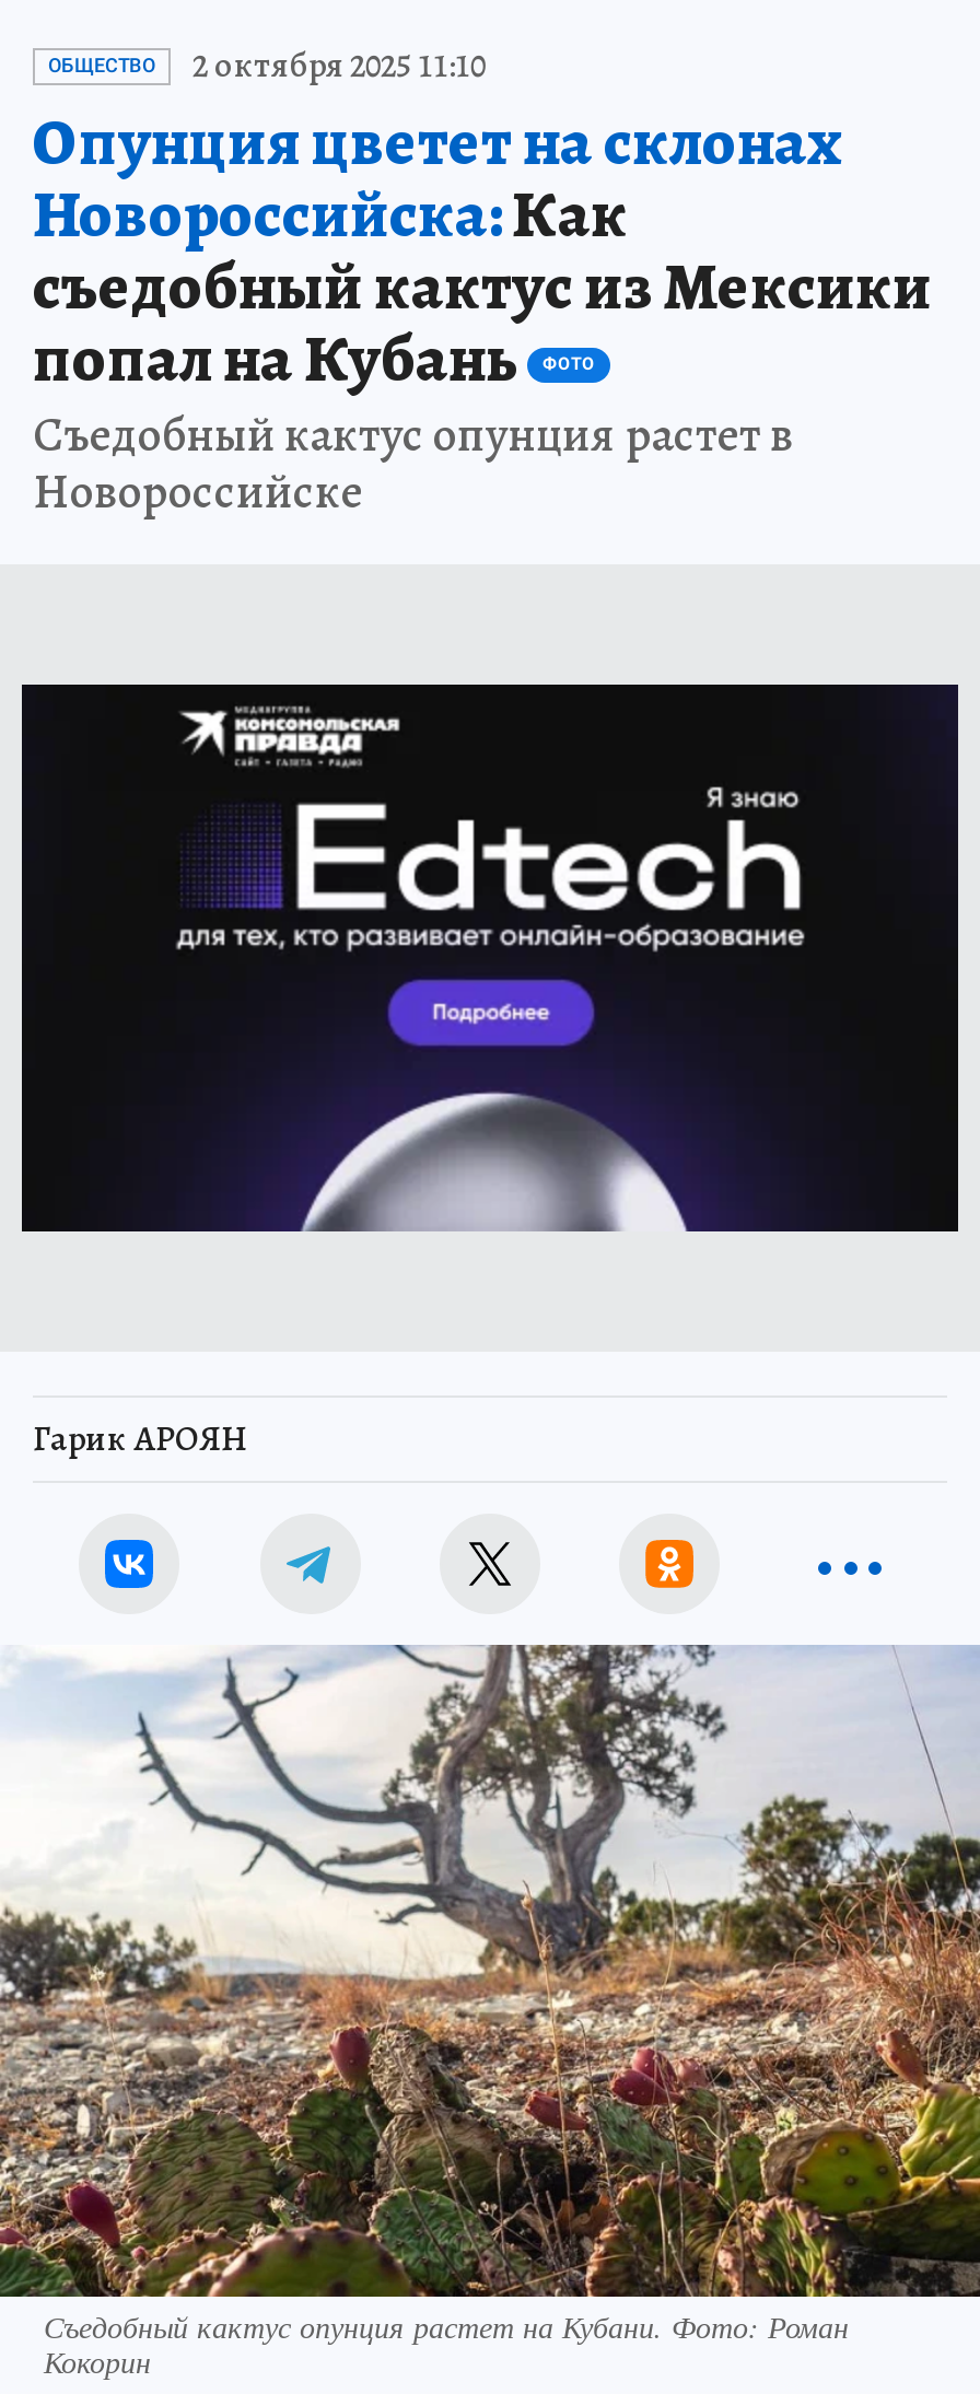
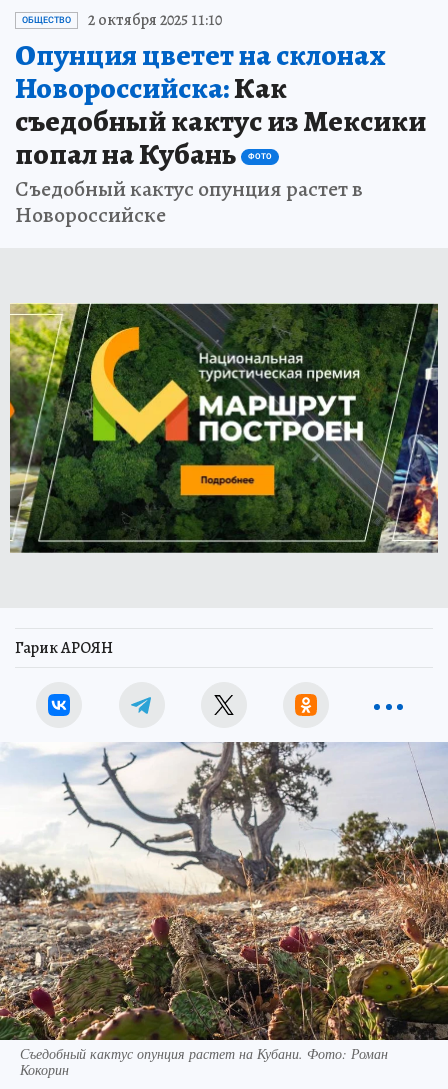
[20,682,960,1231] [image] -> [9,303,439,554] [image]

